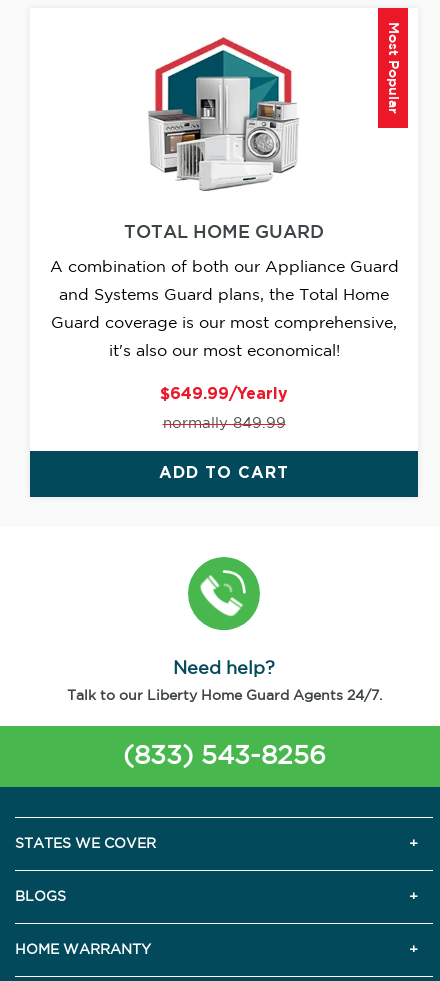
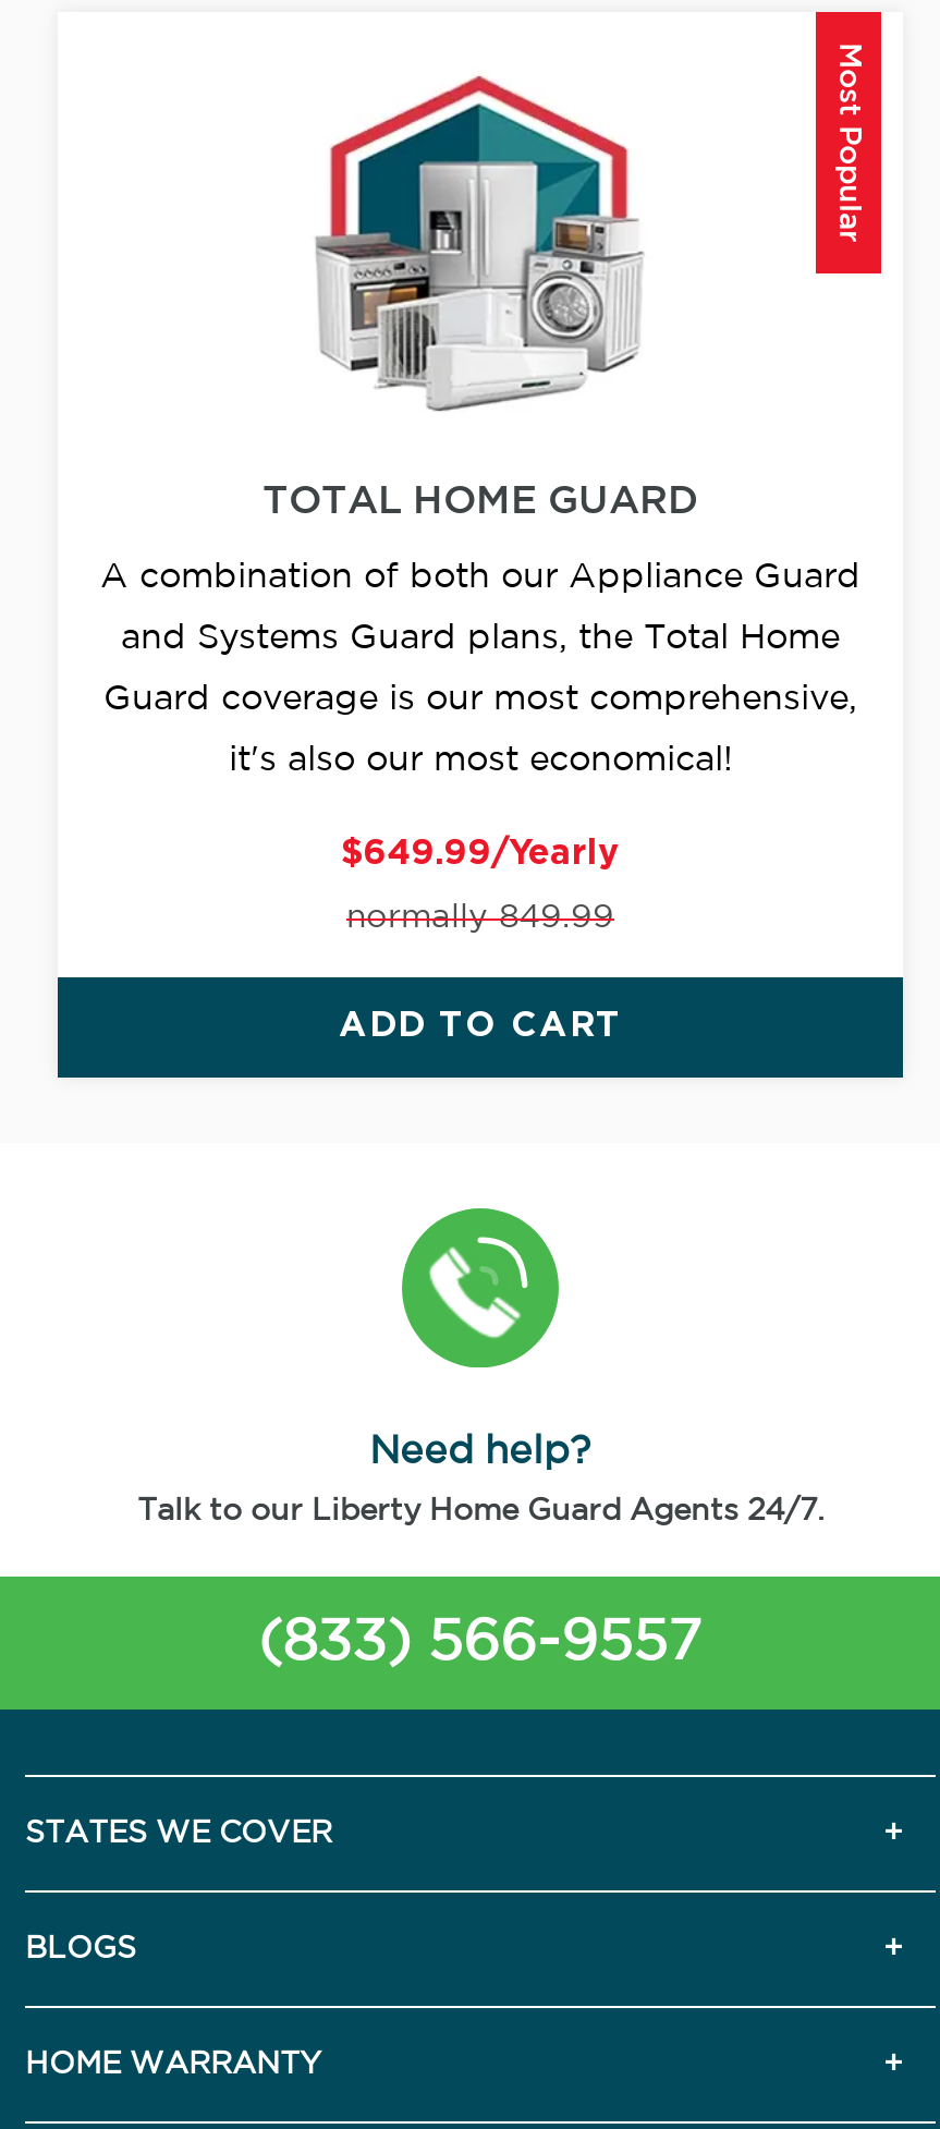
[122,745,325,768] (833) 543-8256 -> [258,1617,703,1667] (833) 566-9557

